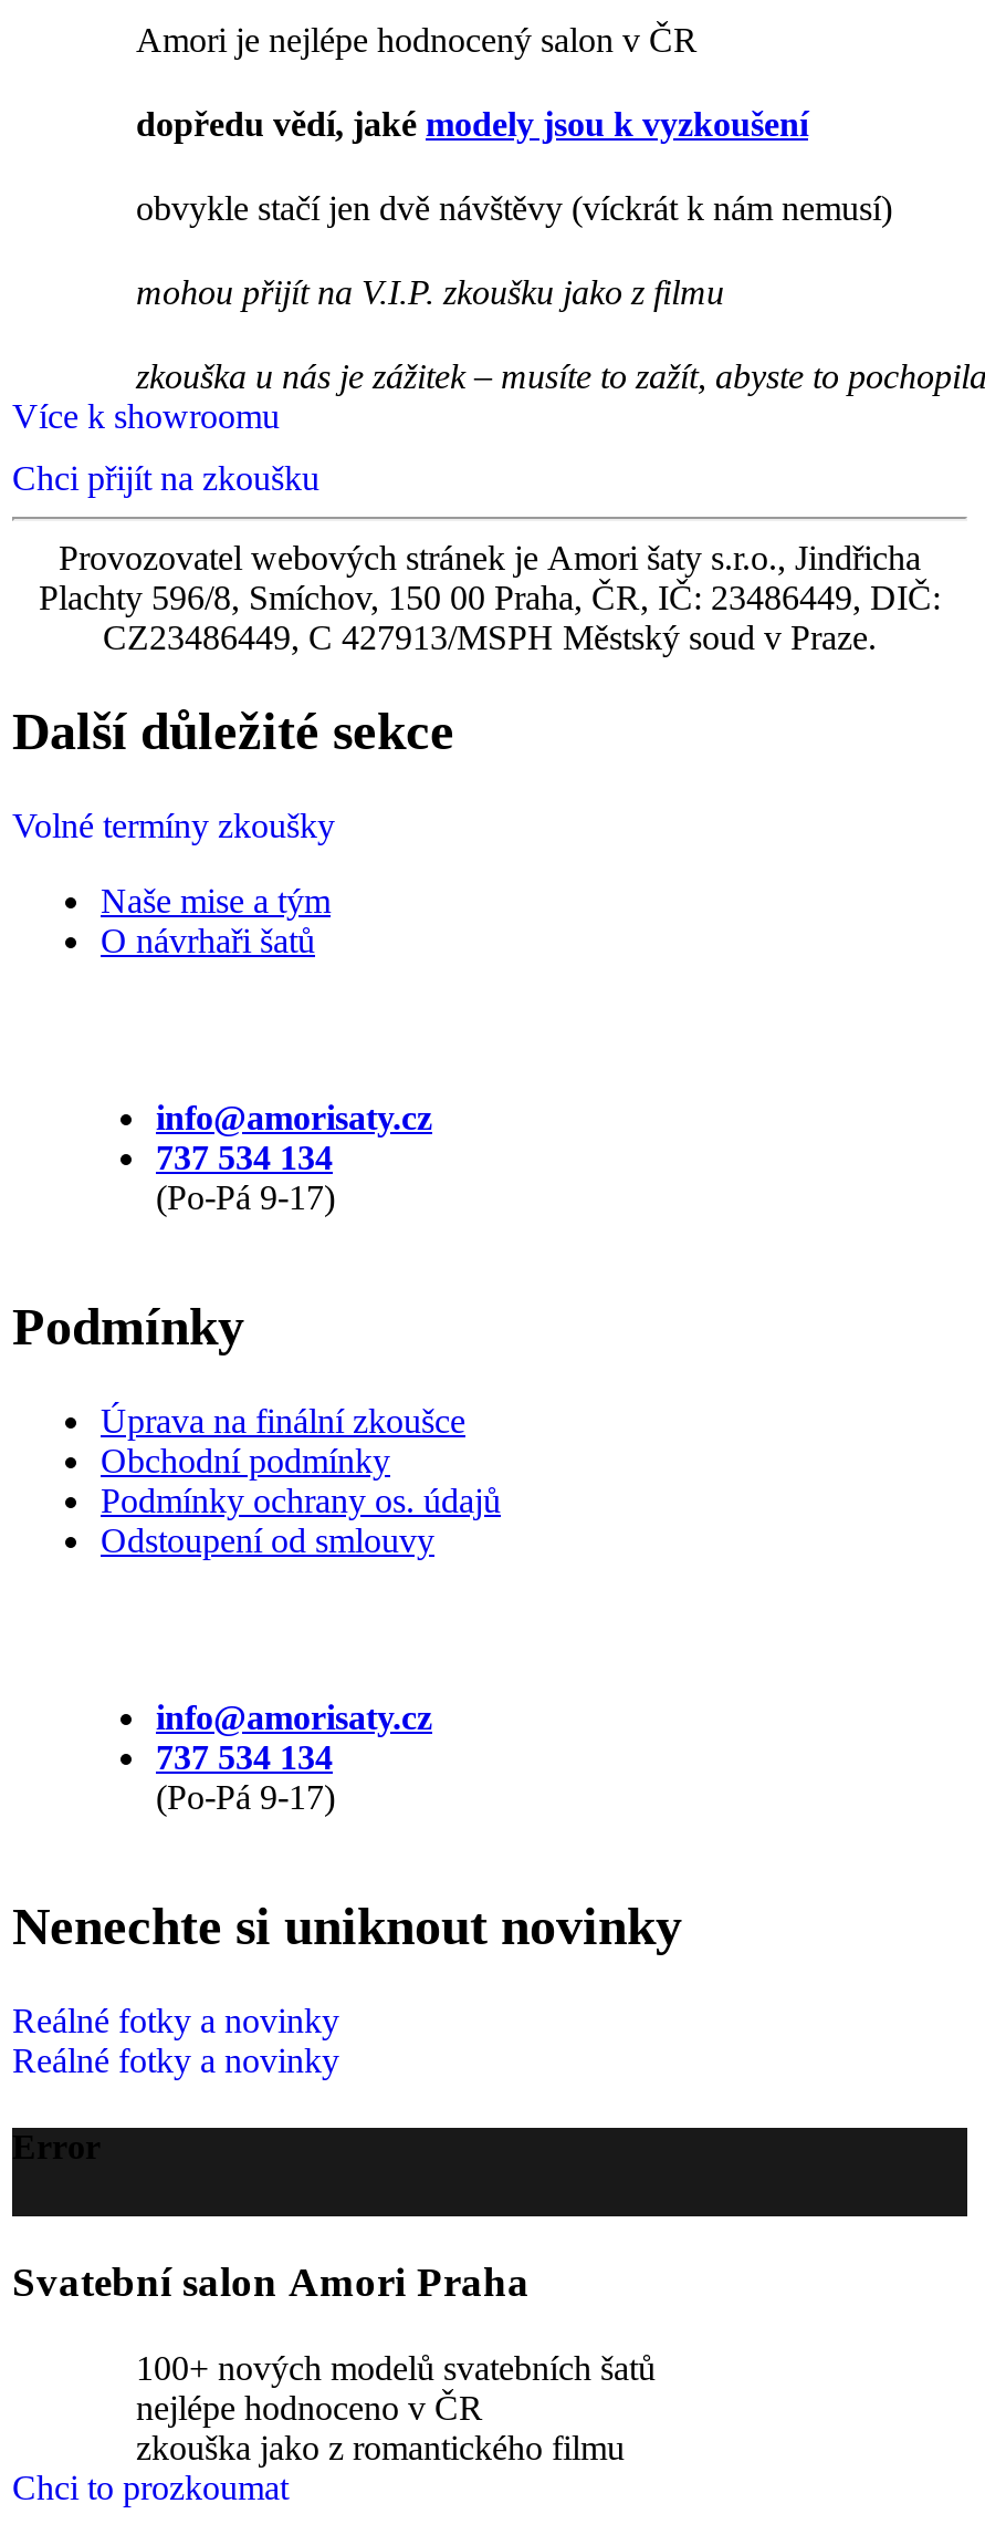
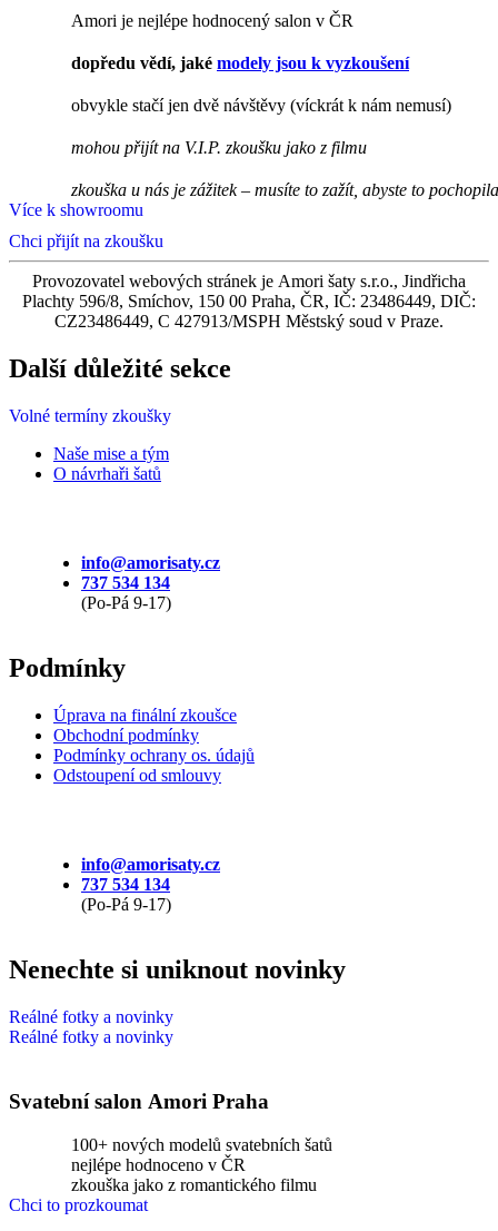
[12,2128,101,2165] Error -> none

